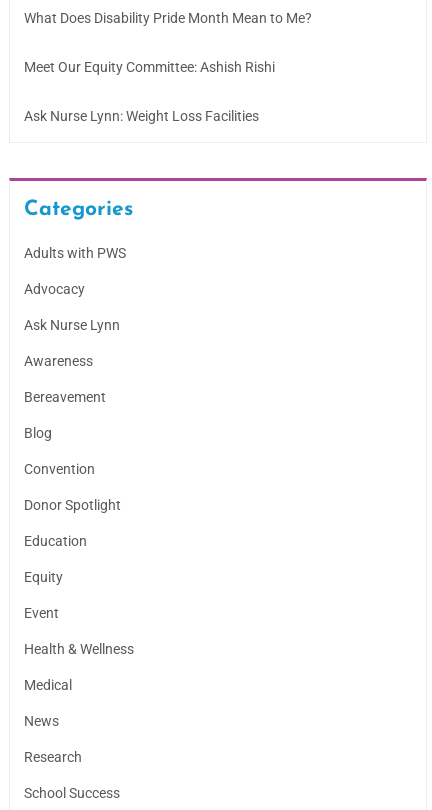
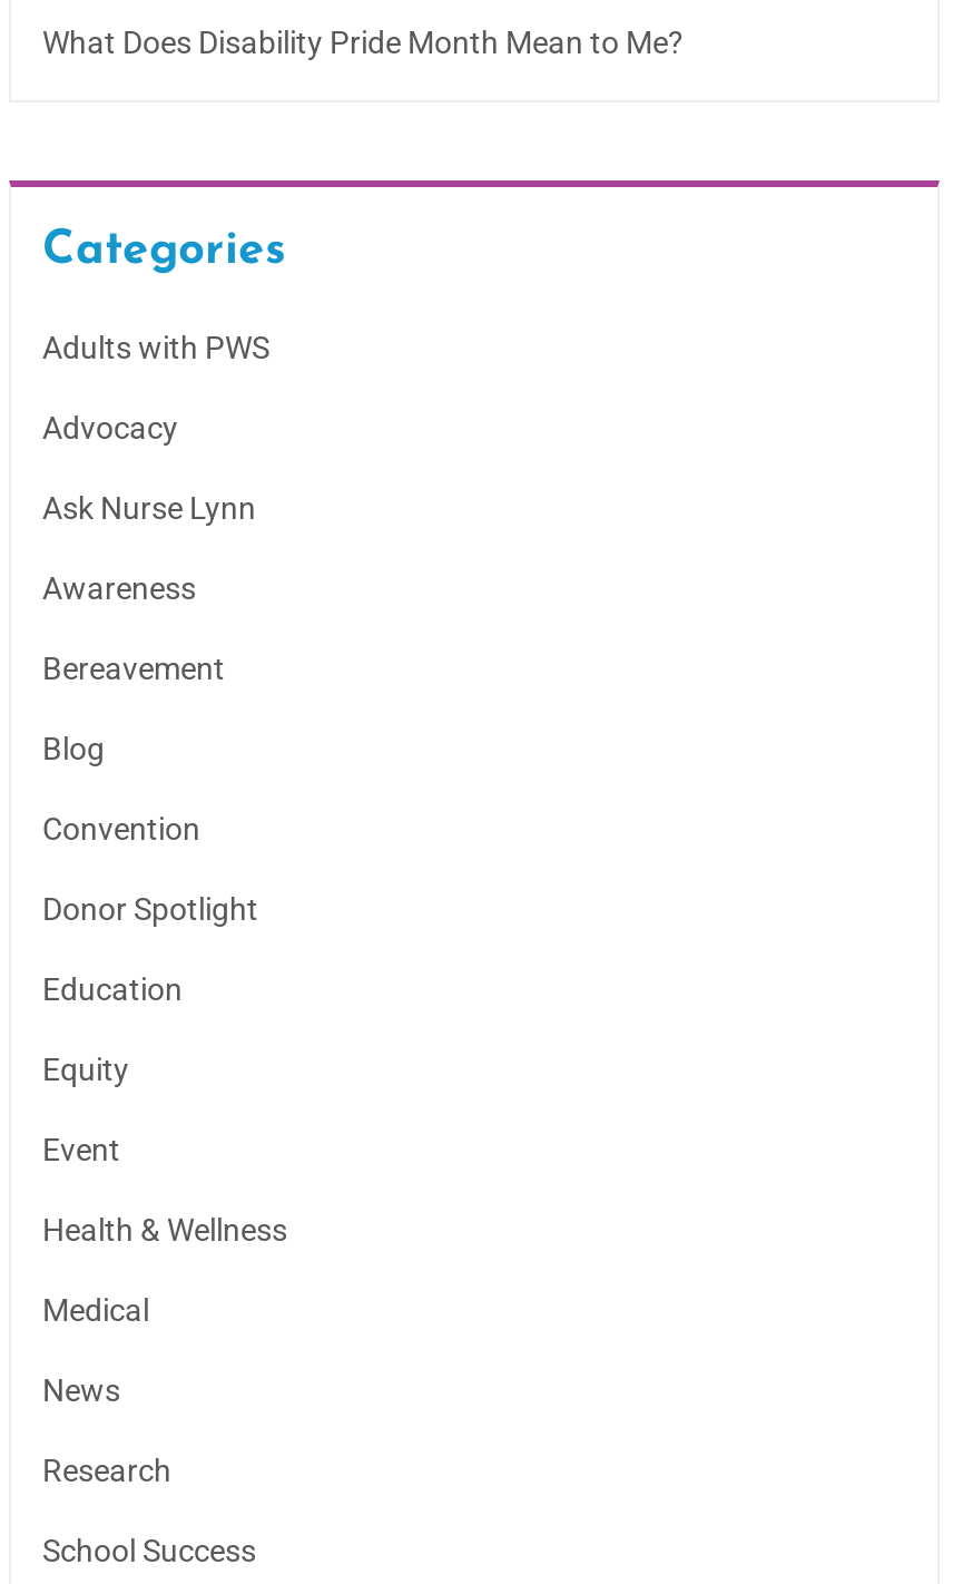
[24,59,275,124] Meet Our Equity Committee: Ashish Rishi | Ask Nurse Lynn: Weight Loss Facilities -> none

